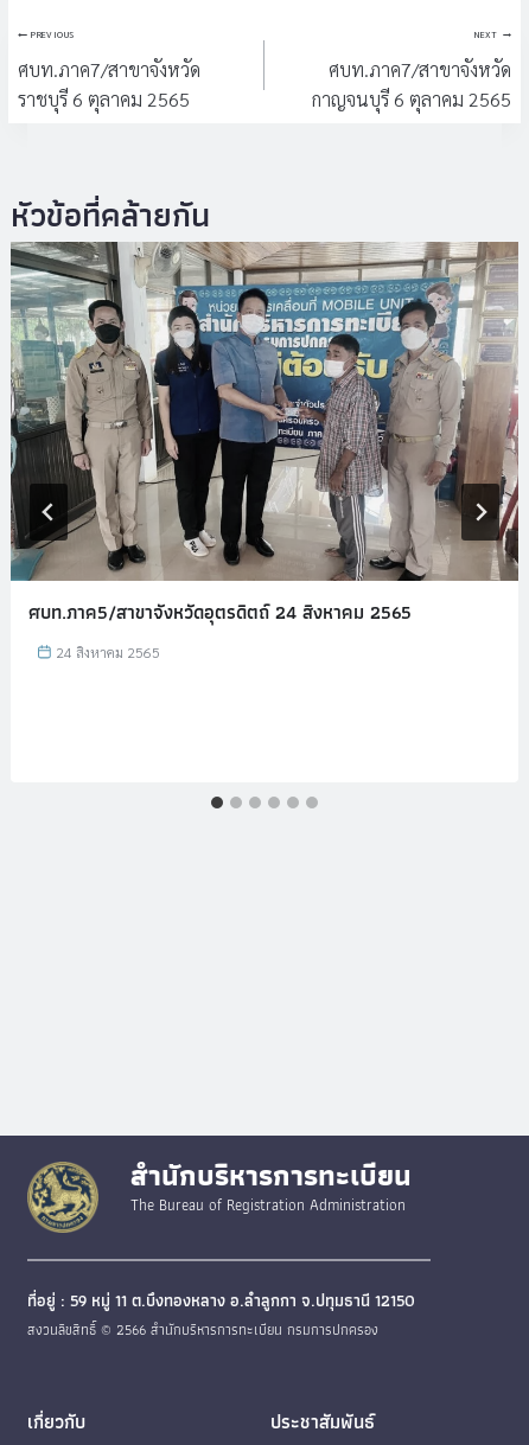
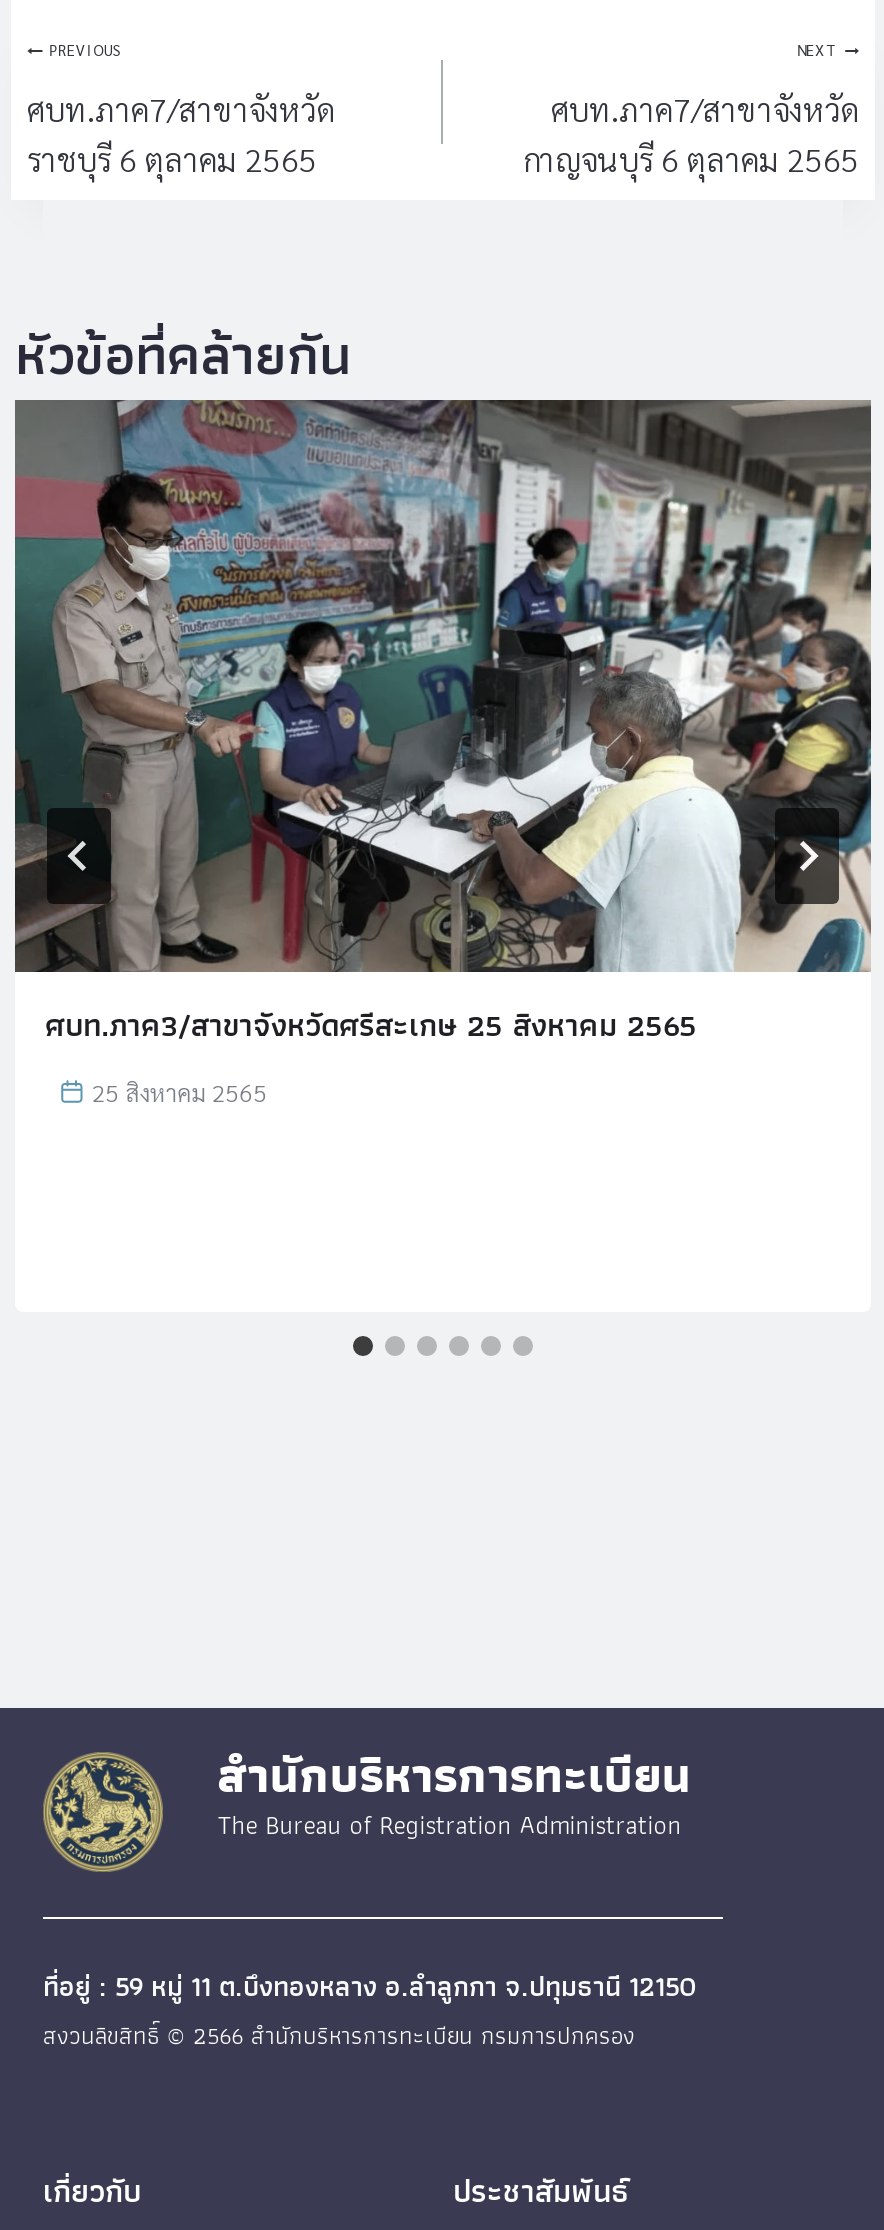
[11,242,518,627] [image] | ศบท.ภาค5/สาขาจังหวัดอุตรดิตถ์ 24 สิงหาคม 2565 -> [15,398,873,1049] [image] | ศบท.ภาค3/สาขาจังหวัดศรีสะเกษ 25 สิงหาคม 2565
[56,642,160,661] 24 สิงหาคม 2565 -> [91,1075,267,1107] 25 สิงหาคม 2565

